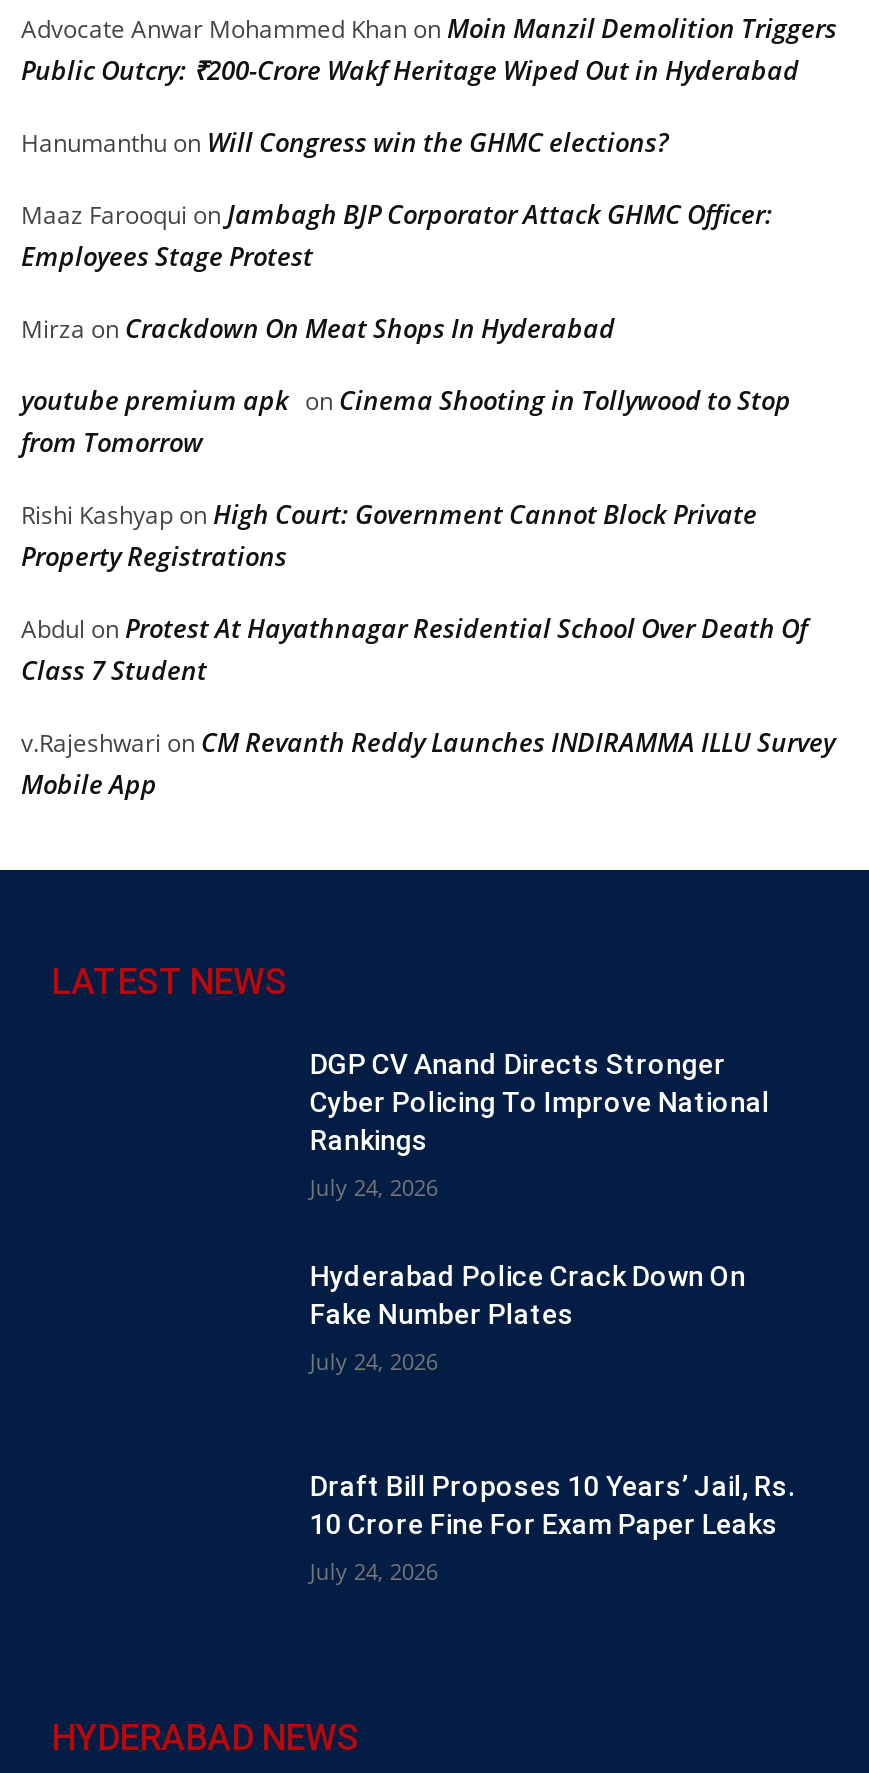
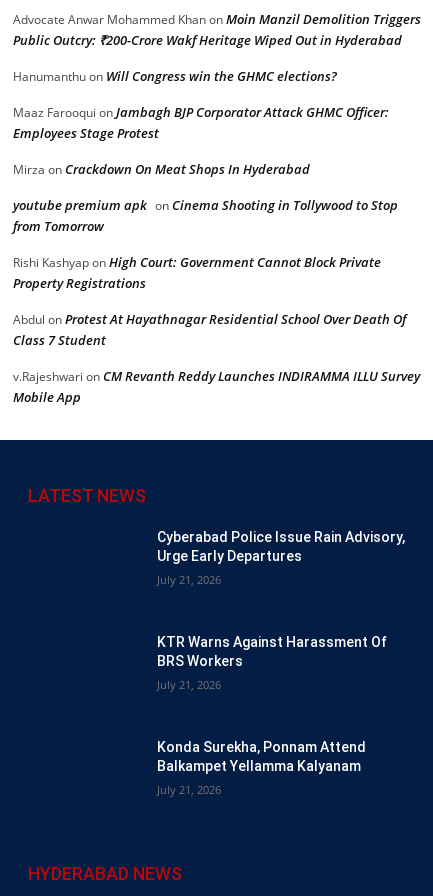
[310,1048,770,1156] DGP CV Anand Directs Stronger | Cyber Policing To Improve National | Rankings -> [157,529,405,564] Cyberabad Police Issue Rain Advisory, | Urge Early Departures
[310,1172,438,1202] July 24, 2026 -> [157,572,221,587] July 21, 2026
[310,1259,746,1329] Hyderabad Police Crack Down On | Fake Number Plates -> [157,634,387,669] KTR Warns Against Harassment Of | BRS Workers
[310,1345,438,1375] July 24, 2026 -> [157,677,221,692] July 21, 2026
[310,1470,796,1540] Draft Bill Proposes 10 Years’ Jail, Rs. | 10 Crore Fine For Exam Paper Leaks -> [157,739,366,774] Konda Surekha, Ponnam Attend | Balkampet Yellamma Kalyanam
[310,1556,438,1586] July 24, 2026 -> [157,782,221,797] July 21, 2026

